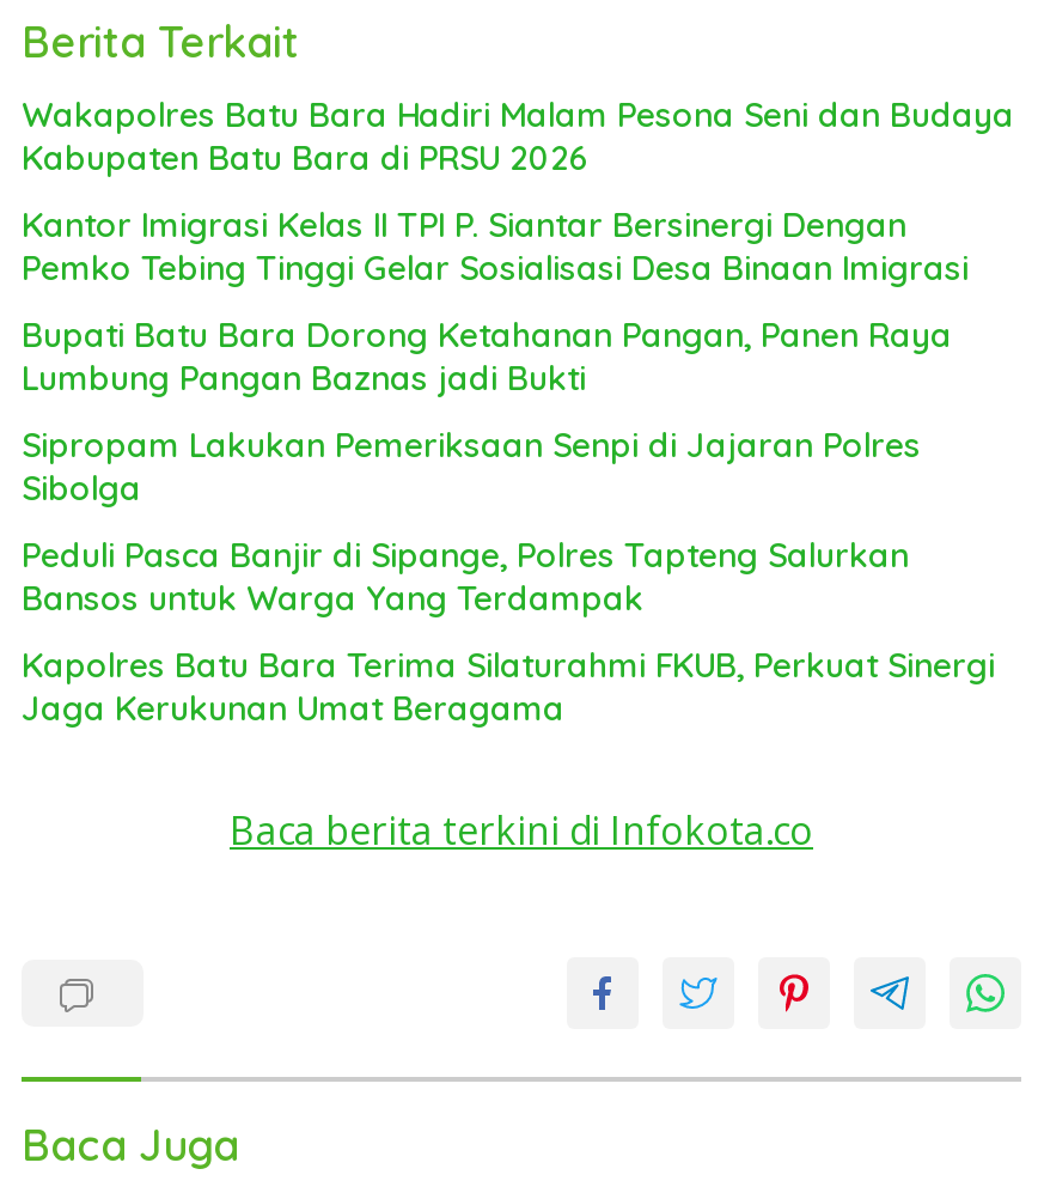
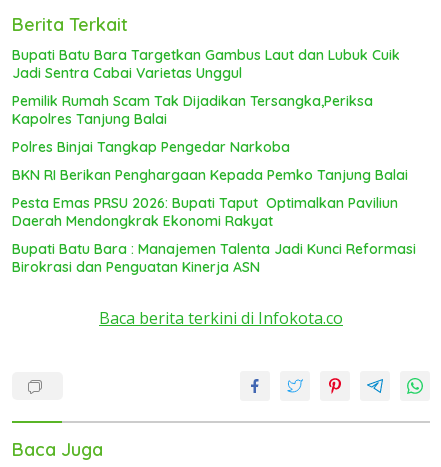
[22,92,1014,179] Wakapolres Batu Bara Hadiri Malam Pesona Seni dan Budaya | Kabupaten Batu Bara di PRSU 2026 -> [12,46,400,82] Bupati Batu Bara Targetkan Gambus Laut dan Lubuk Cuik | Jadi Sentra Cabai Varietas Unggul
[22,202,969,289] Kantor Imigrasi Kelas II TPI P. Siantar Bersinergi Dengan | Pemko Tebing Tinggi Gelar Sosialisasi Desa Binaan Imigrasi -> [12,92,373,128] Pemilik Rumah Scam Tak Dijadikan Tersangka,Periksa | Kapolres Tanjung Balai
[22,313,952,399] Bupati Batu Bara Dorong Ketahanan Pangan, Panen Raya | Lumbung Pangan Baznas jadi Bukti -> [12,138,290,156] Polres Binjai Tangkap Pengedar Narkoba
[22,423,921,509] Sipropam Lakukan Pemeriksaan Senpi di Jajaran Polres | Sibolga -> [12,166,408,184] BKN RI Berikan Penghargaan Kepada Pemko Tanjung Balai
[22,533,909,619] Peduli Pasca Banjir di Sipange, Polres Tapteng Salurkan | Bansos untuk Warga Yang Terdampak -> [12,194,398,230] Pesta Emas PRSU 2026: Bupati Taput Optimalkan Paviliun | Daerah Mendongkrak Ekonomi Rakyat
[22,643,995,729] Kapolres Batu Bara Terima Silaturahmi FKUB, Perkuat Sinergi | Jaga Kerukunan Umat Beragama -> [12,240,416,276] Bupati Batu Bara : Manajemen Talenta Jadi Kunci Reformasi | Birokrasi dan Penguatan Kinerja ASN

